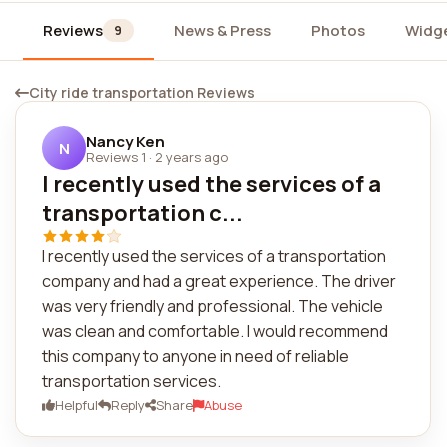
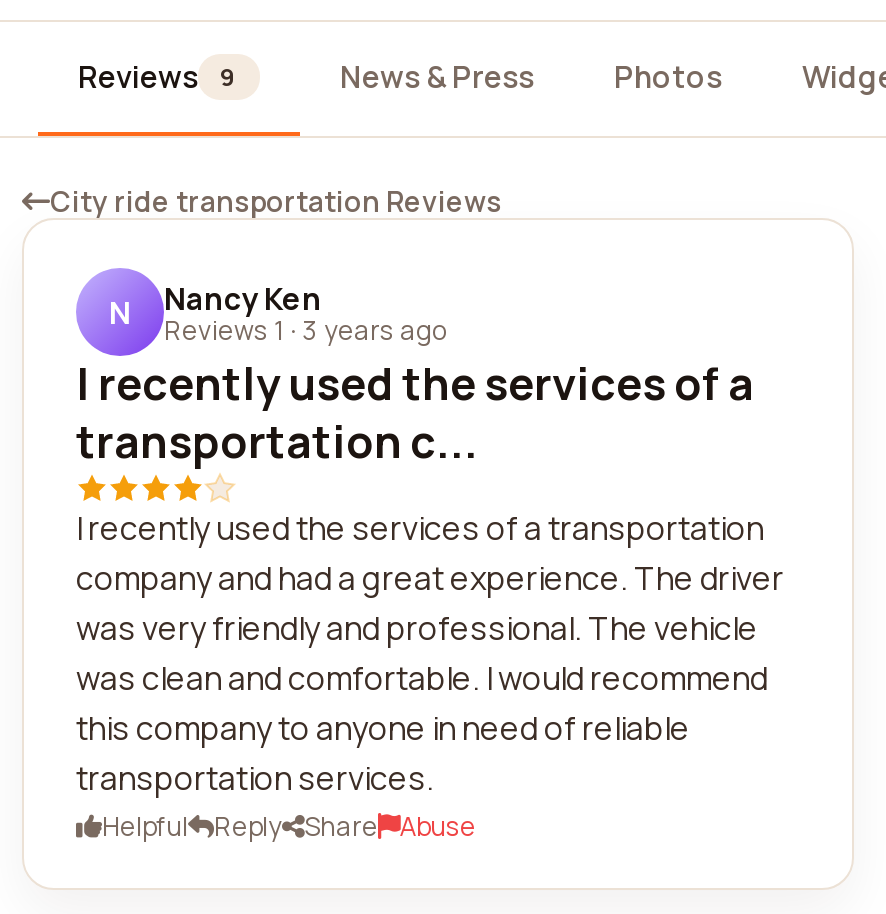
[86,147,228,165] Reviews 1· 2 years ago -> [164,311,448,347] Reviews 1· 3 years ago

